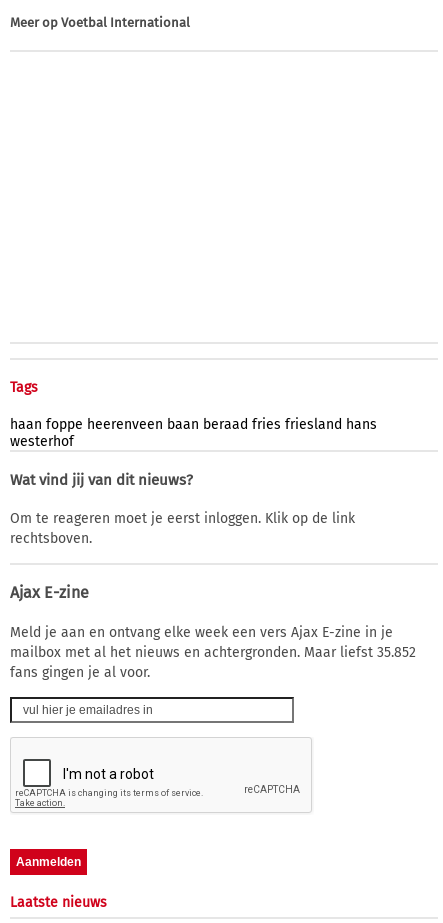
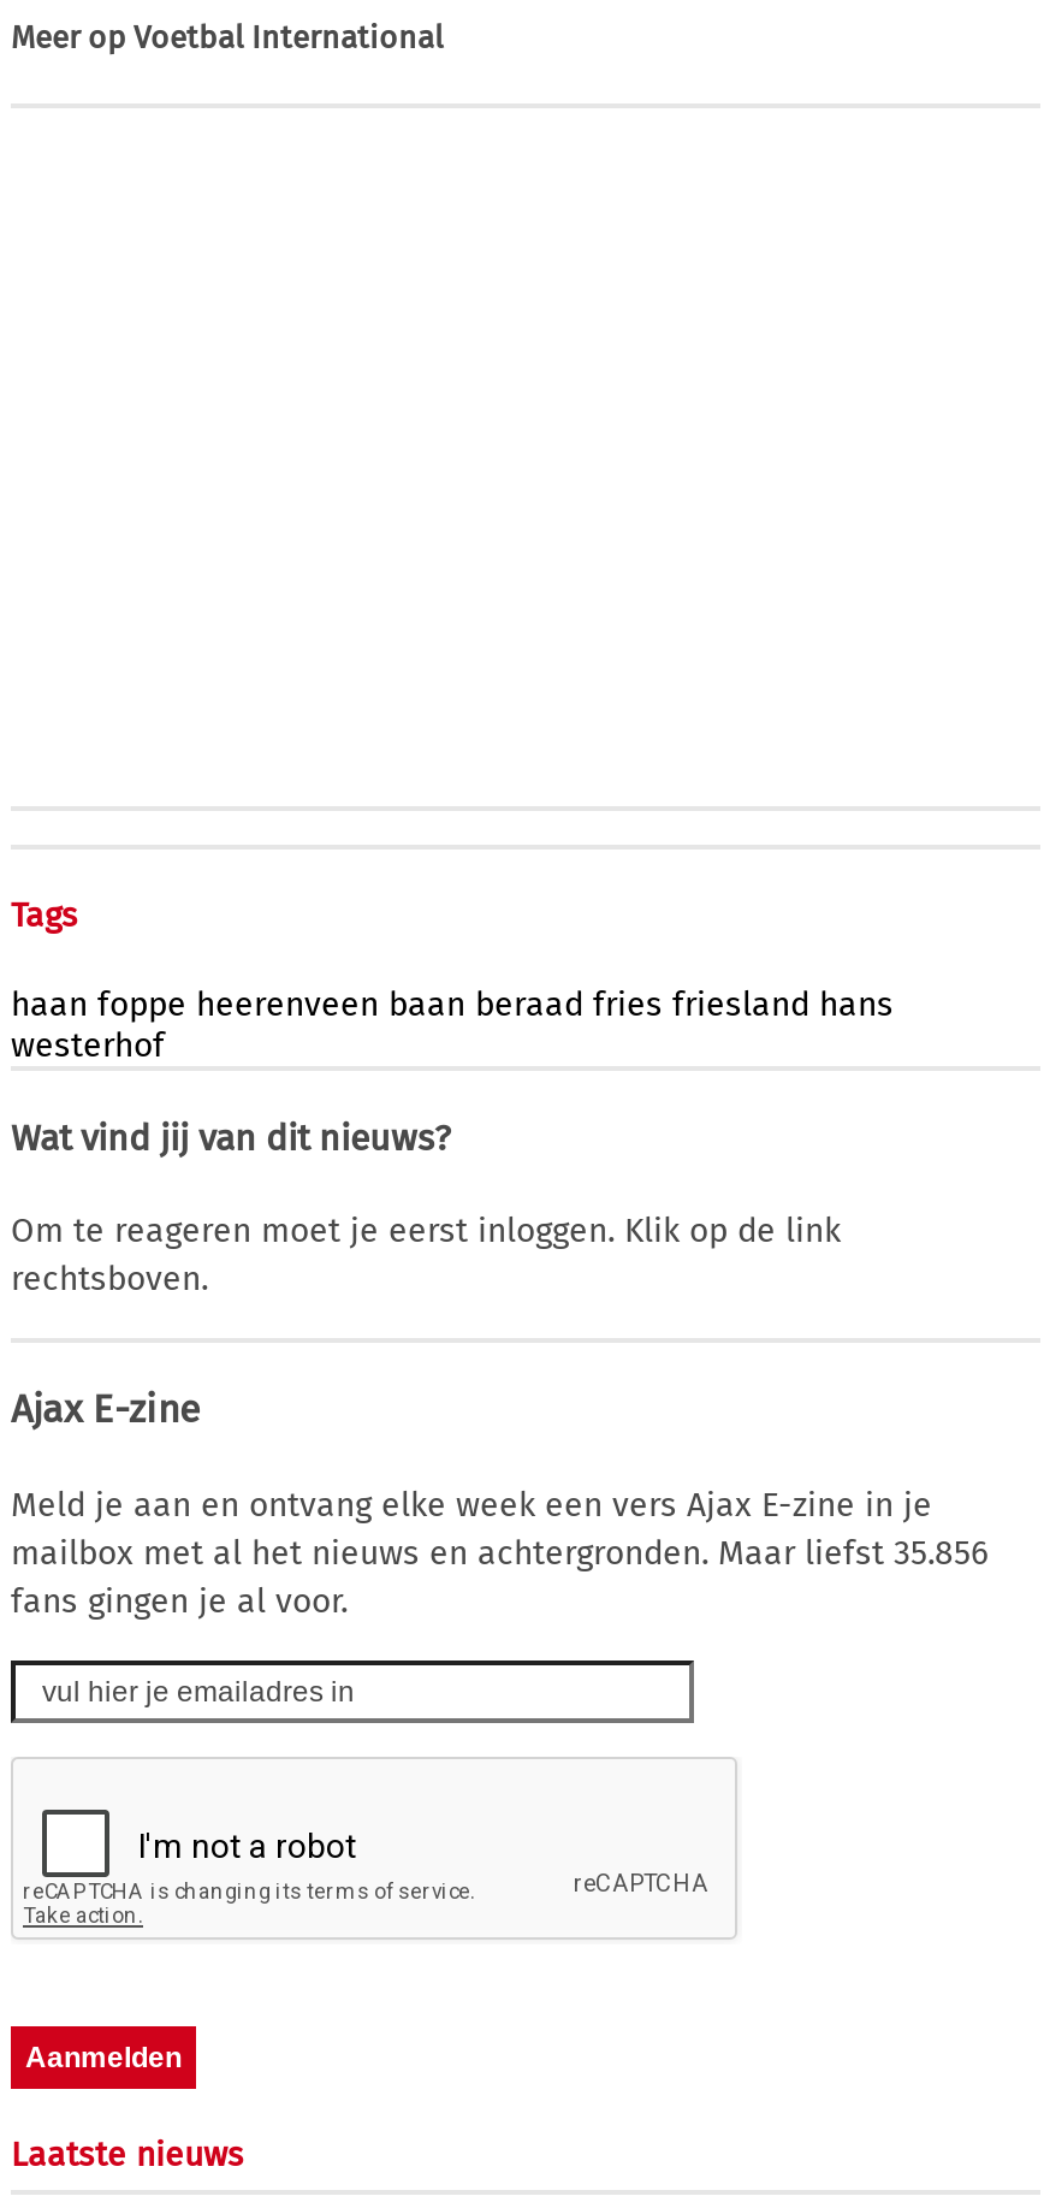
[10,644,416,661] mailbox met al het nieuws en achtergronden. Maar liefst 35.852 -> [11,1532,987,1573] mailbox met al het nieuws en achtergronden. Maar liefst 35.856

